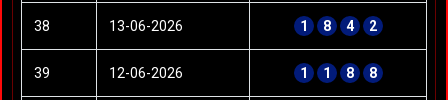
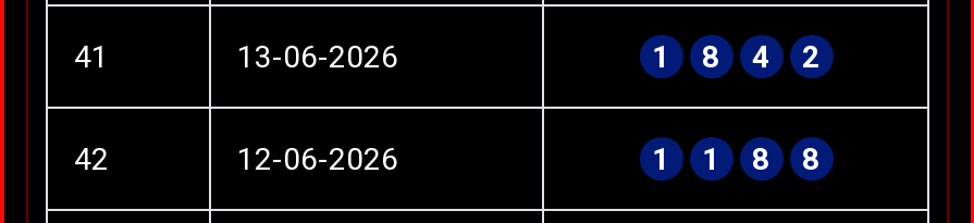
[34,18,50,34] 38 -> [74,39,109,74] 41
[34,65,50,81] 39 -> [74,141,109,176] 42

